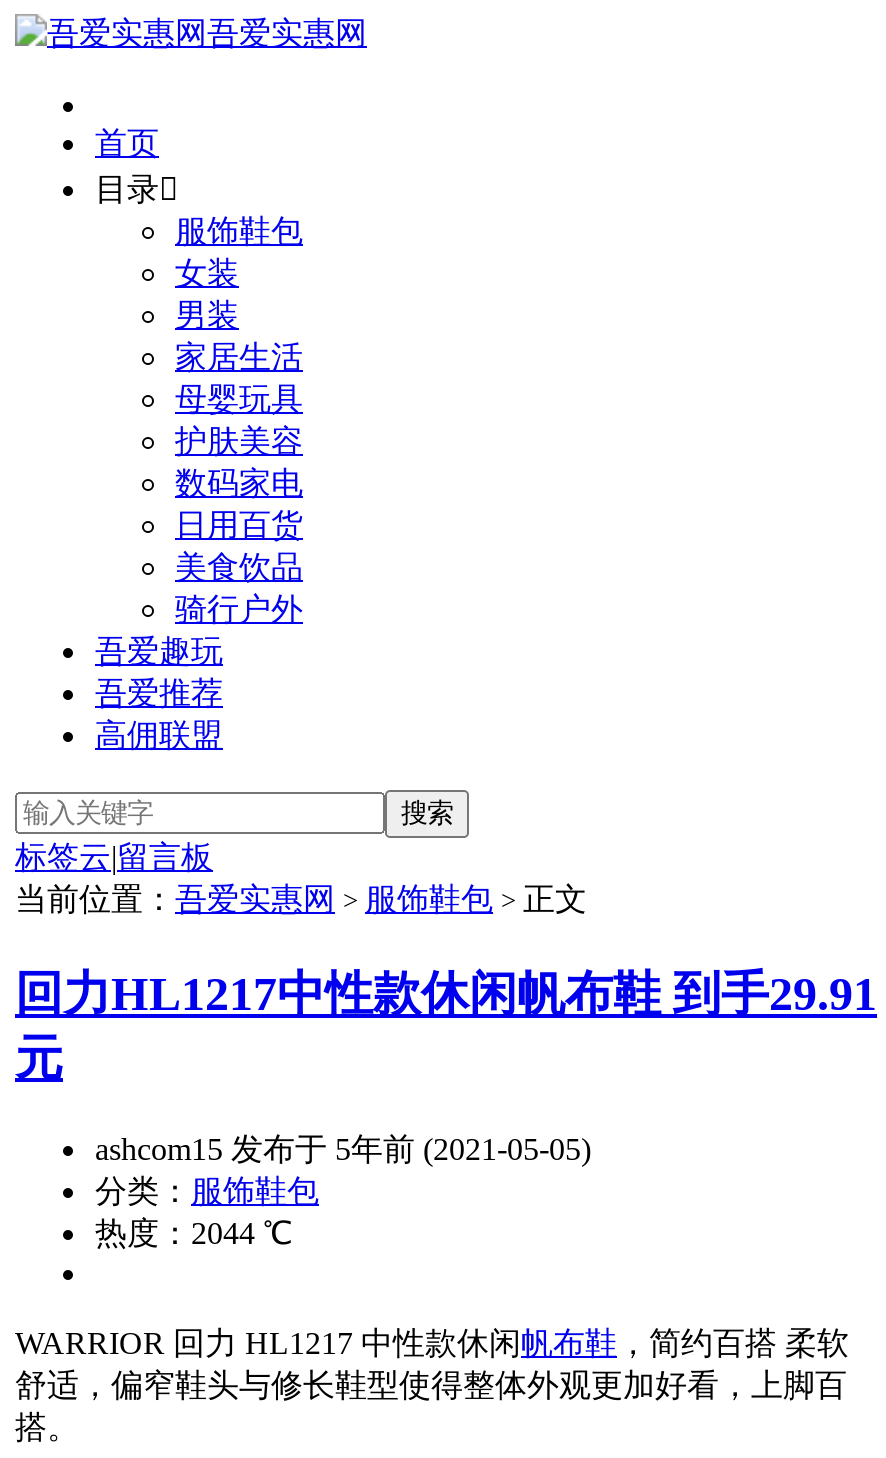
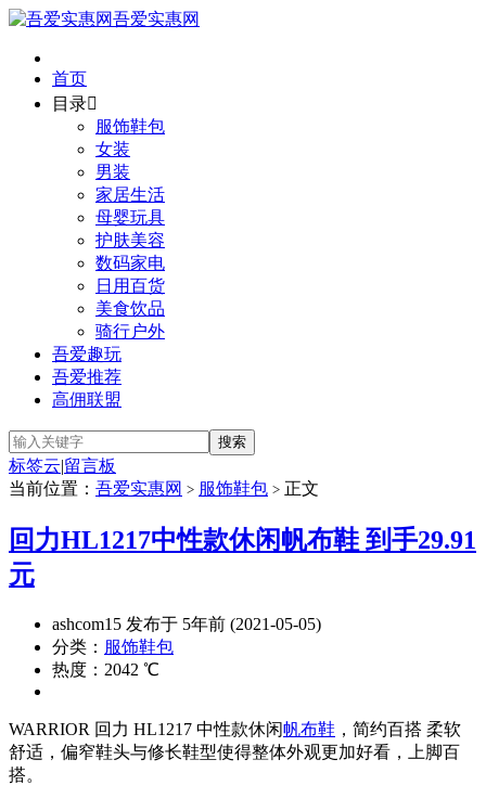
[95,1216,293,1250] 热度：2044 ℃ -> [52,660,159,679] 热度：2042 ℃

